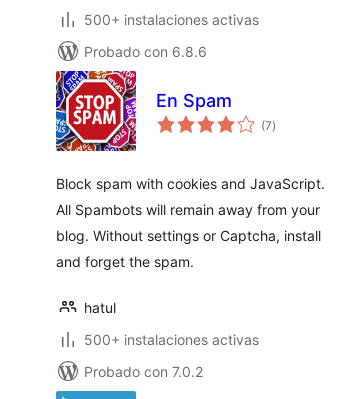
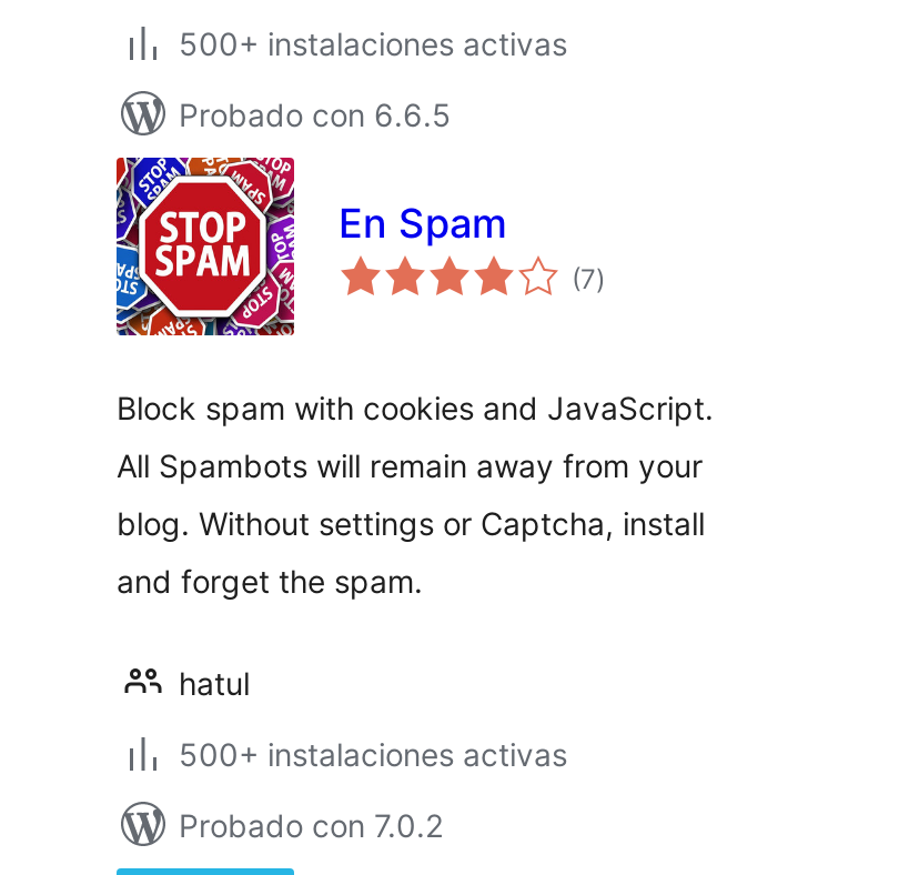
[84,43,207,60] Probado con 6.8.6 -> [179,95,452,133] Probado con 6.6.5

